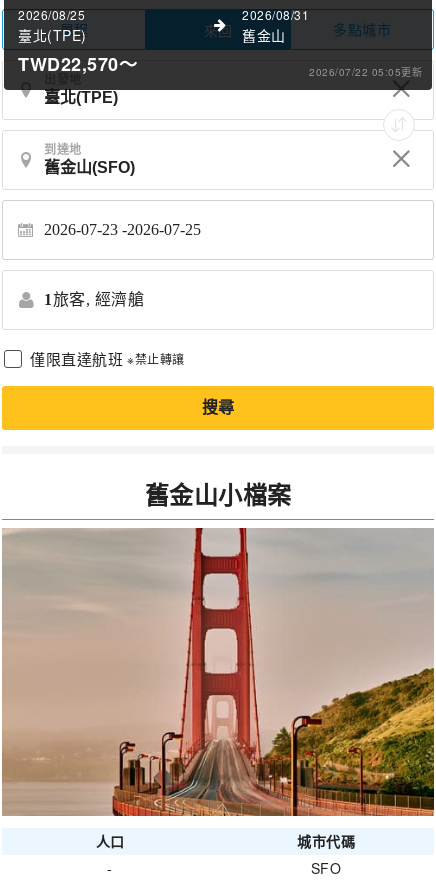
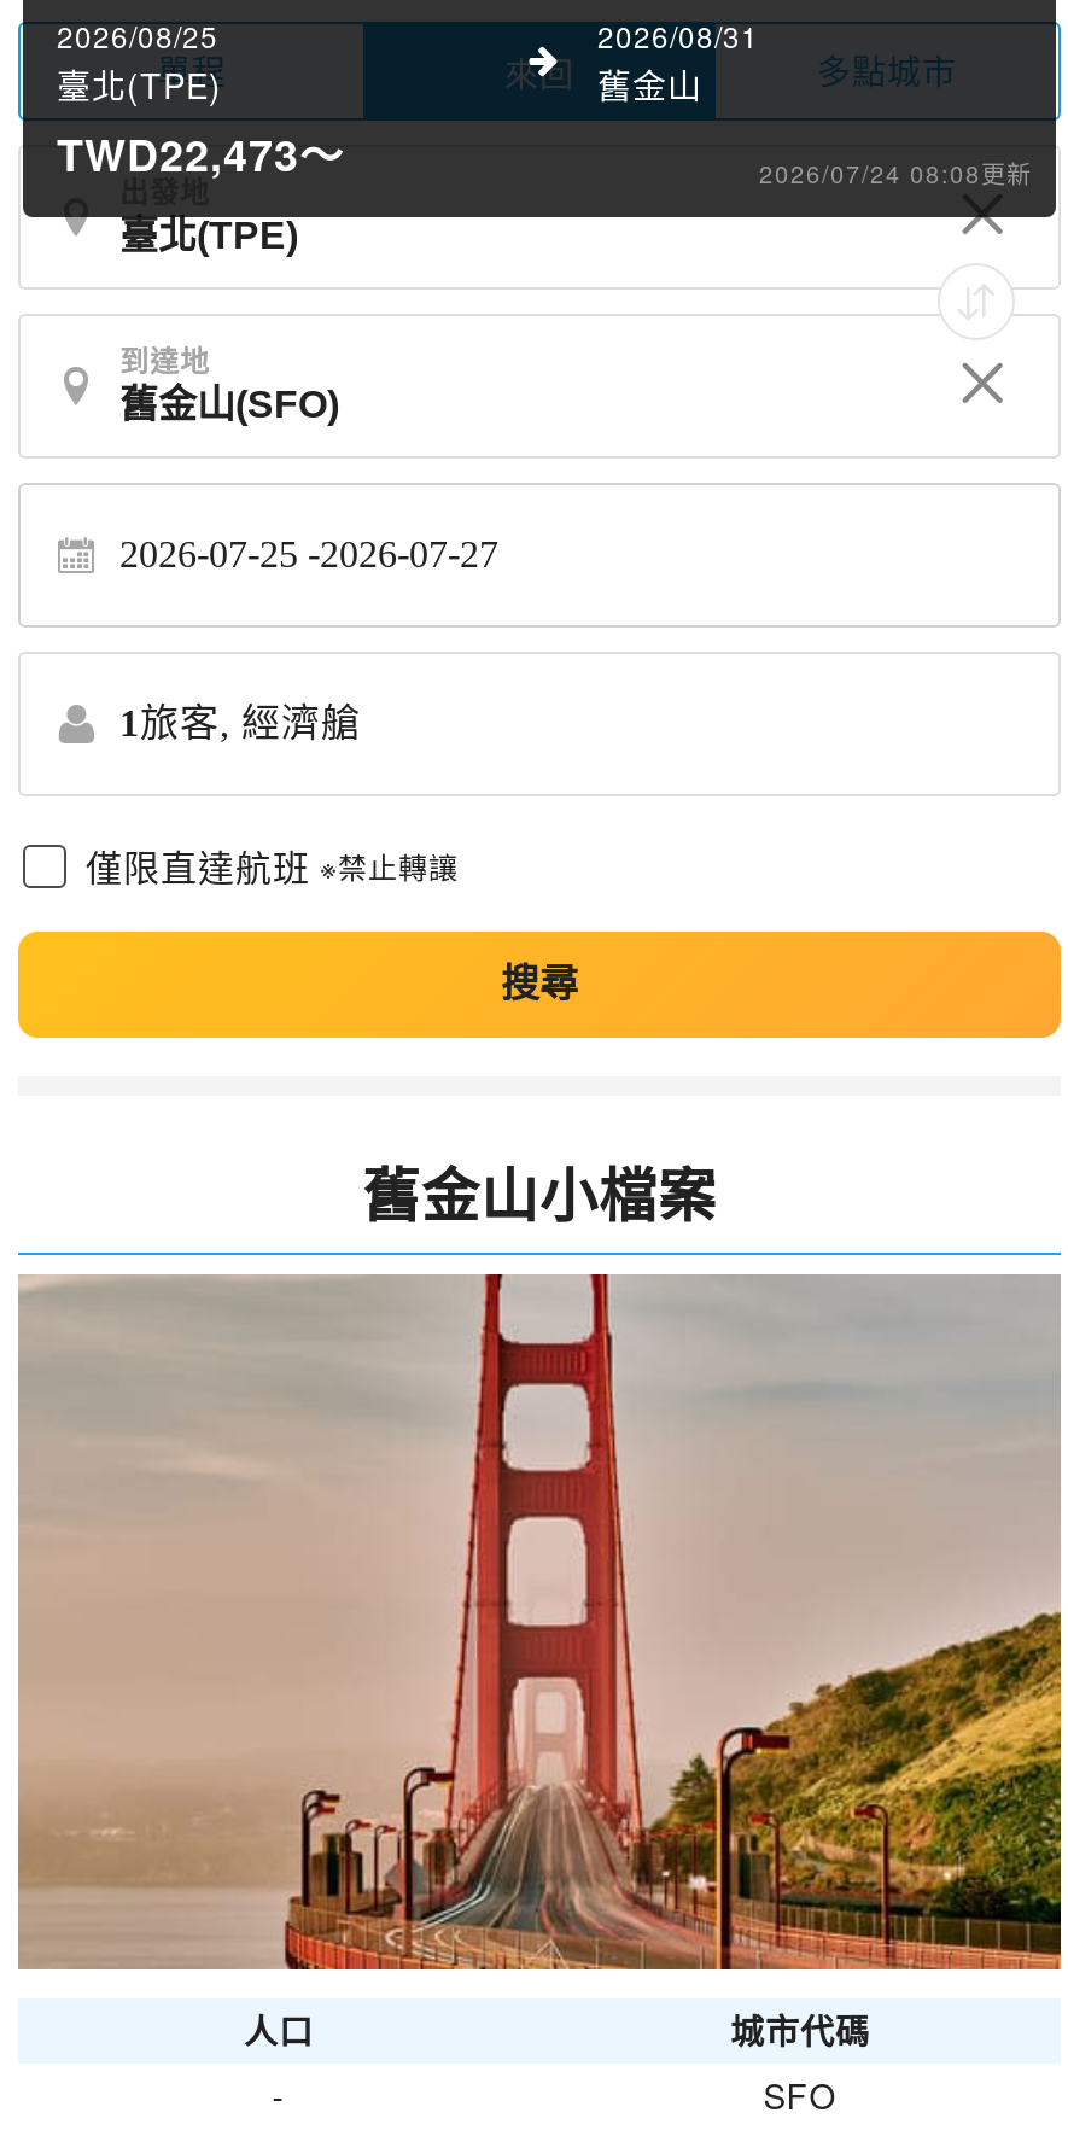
[18,51,422,79] TWD22,570～ | 2026/07/22 05:05更新 -> [57,123,1032,191] TWD22,473～ | 2026/07/24 08:08更新
[44,221,201,238] 2026-07-23 -2026-07-25 -> [119,533,498,574] 2026-07-25 -2026-07-27

